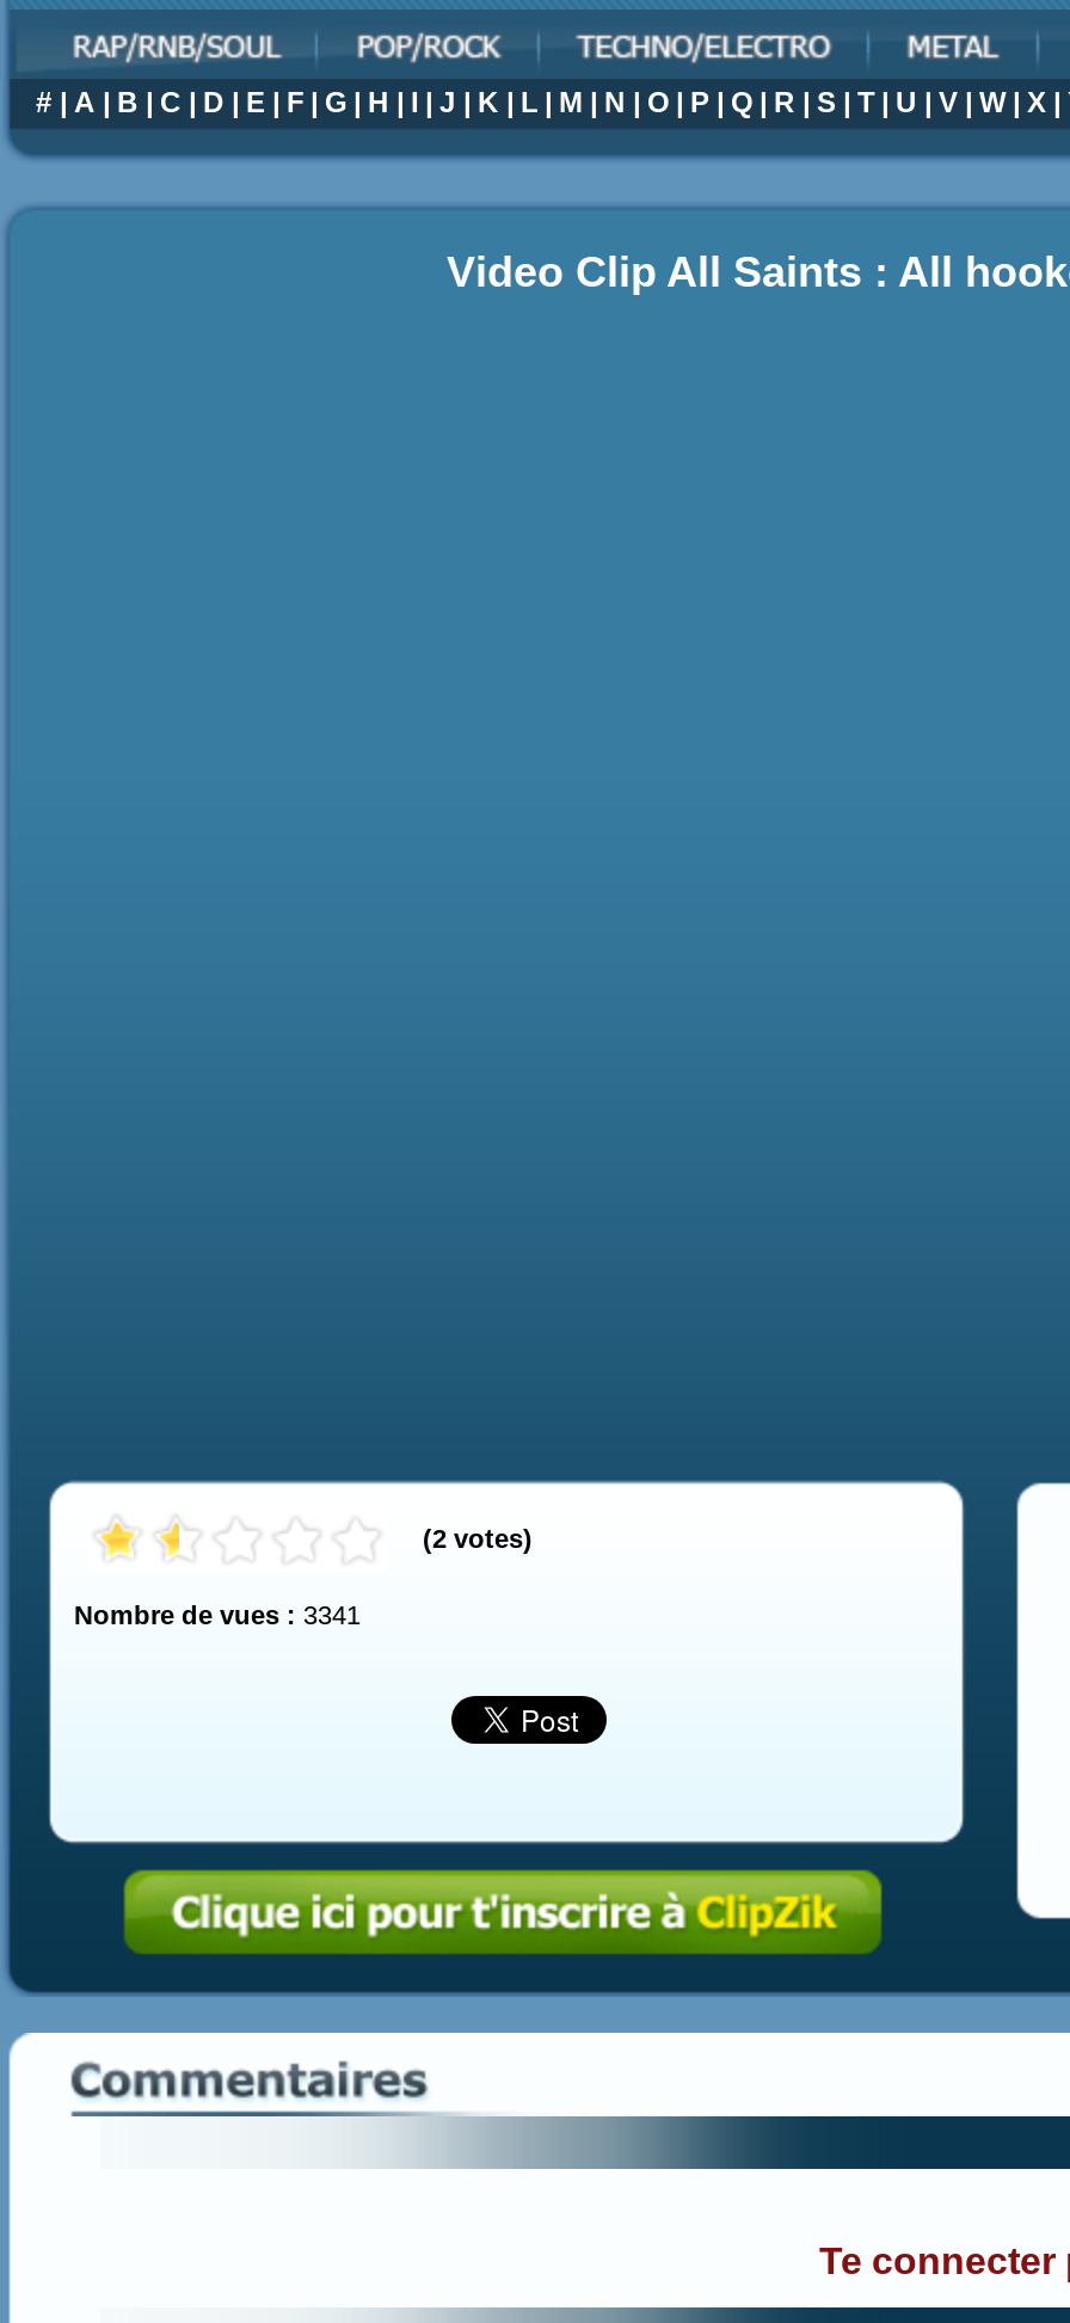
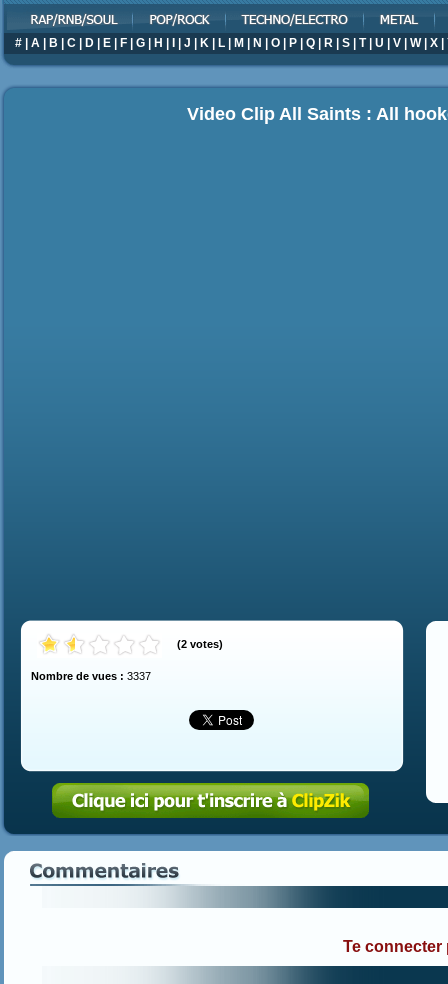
[74,1600,361,1629] Nombre de vues : 3341 -> [31,670,151,682] Nombre de vues : 3337

